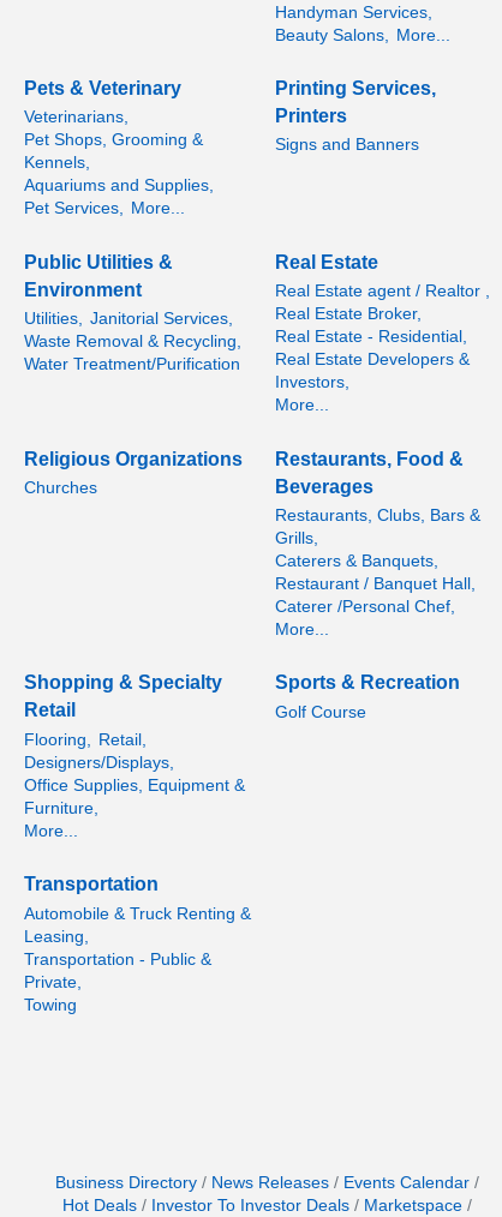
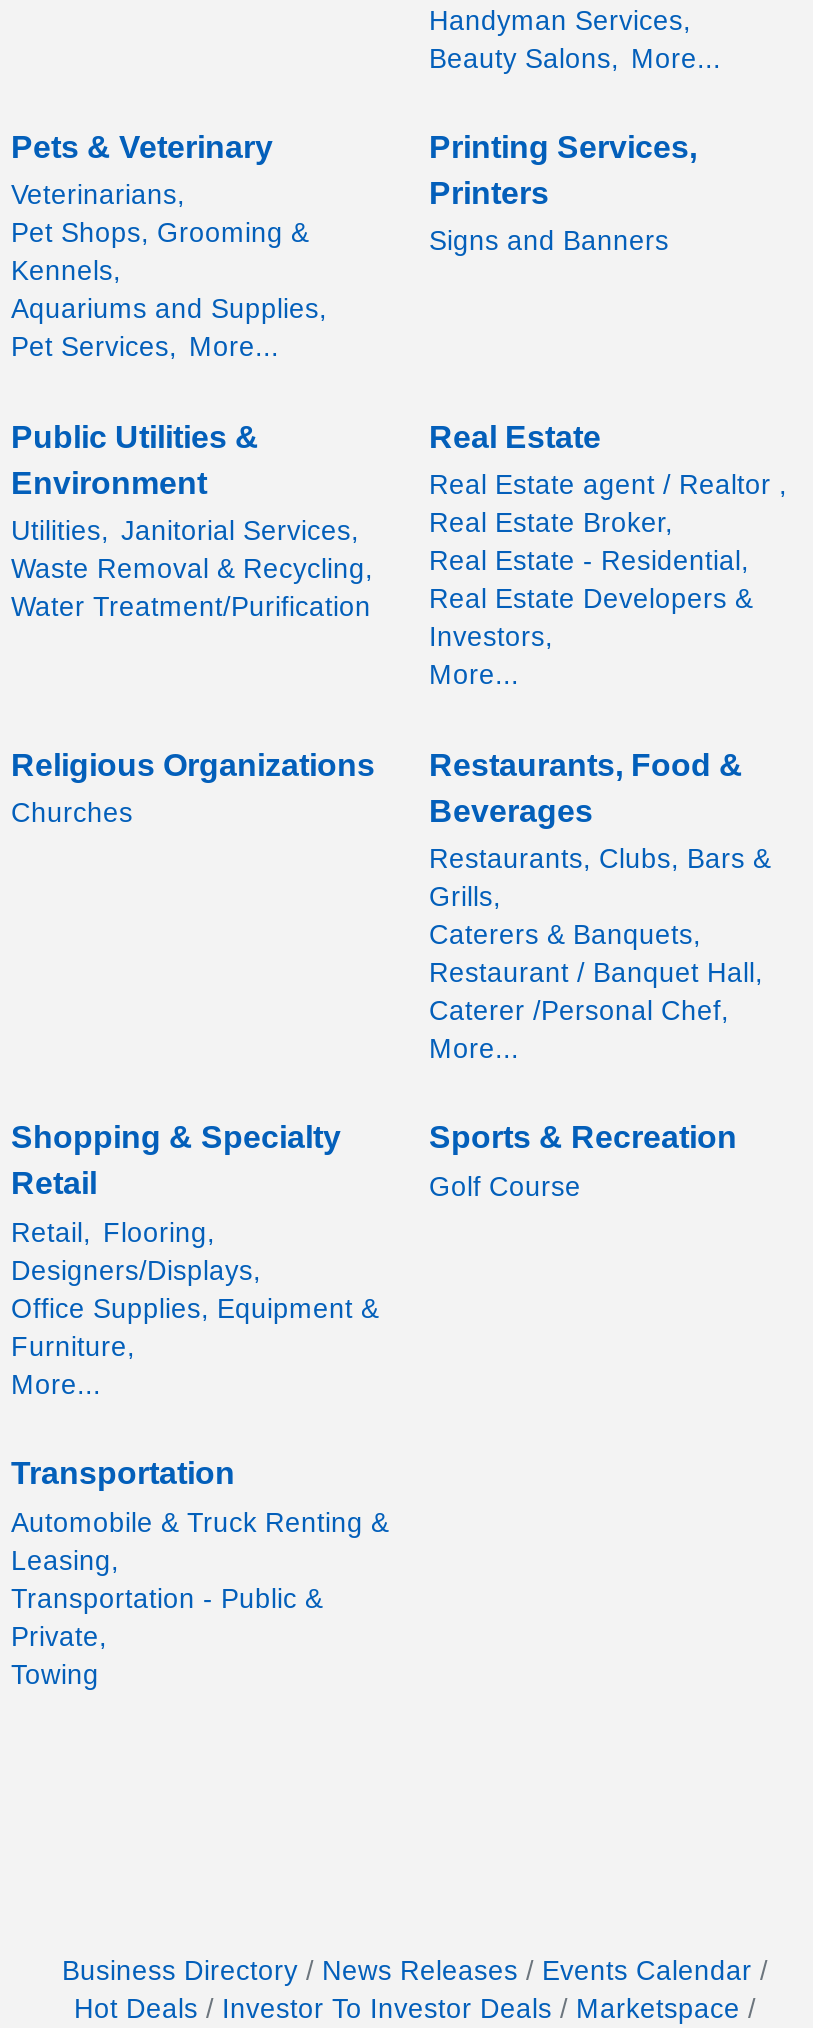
[24,731,147,749] Flooring, Retail, -> [11,1218,215,1248] Retail, Flooring,

